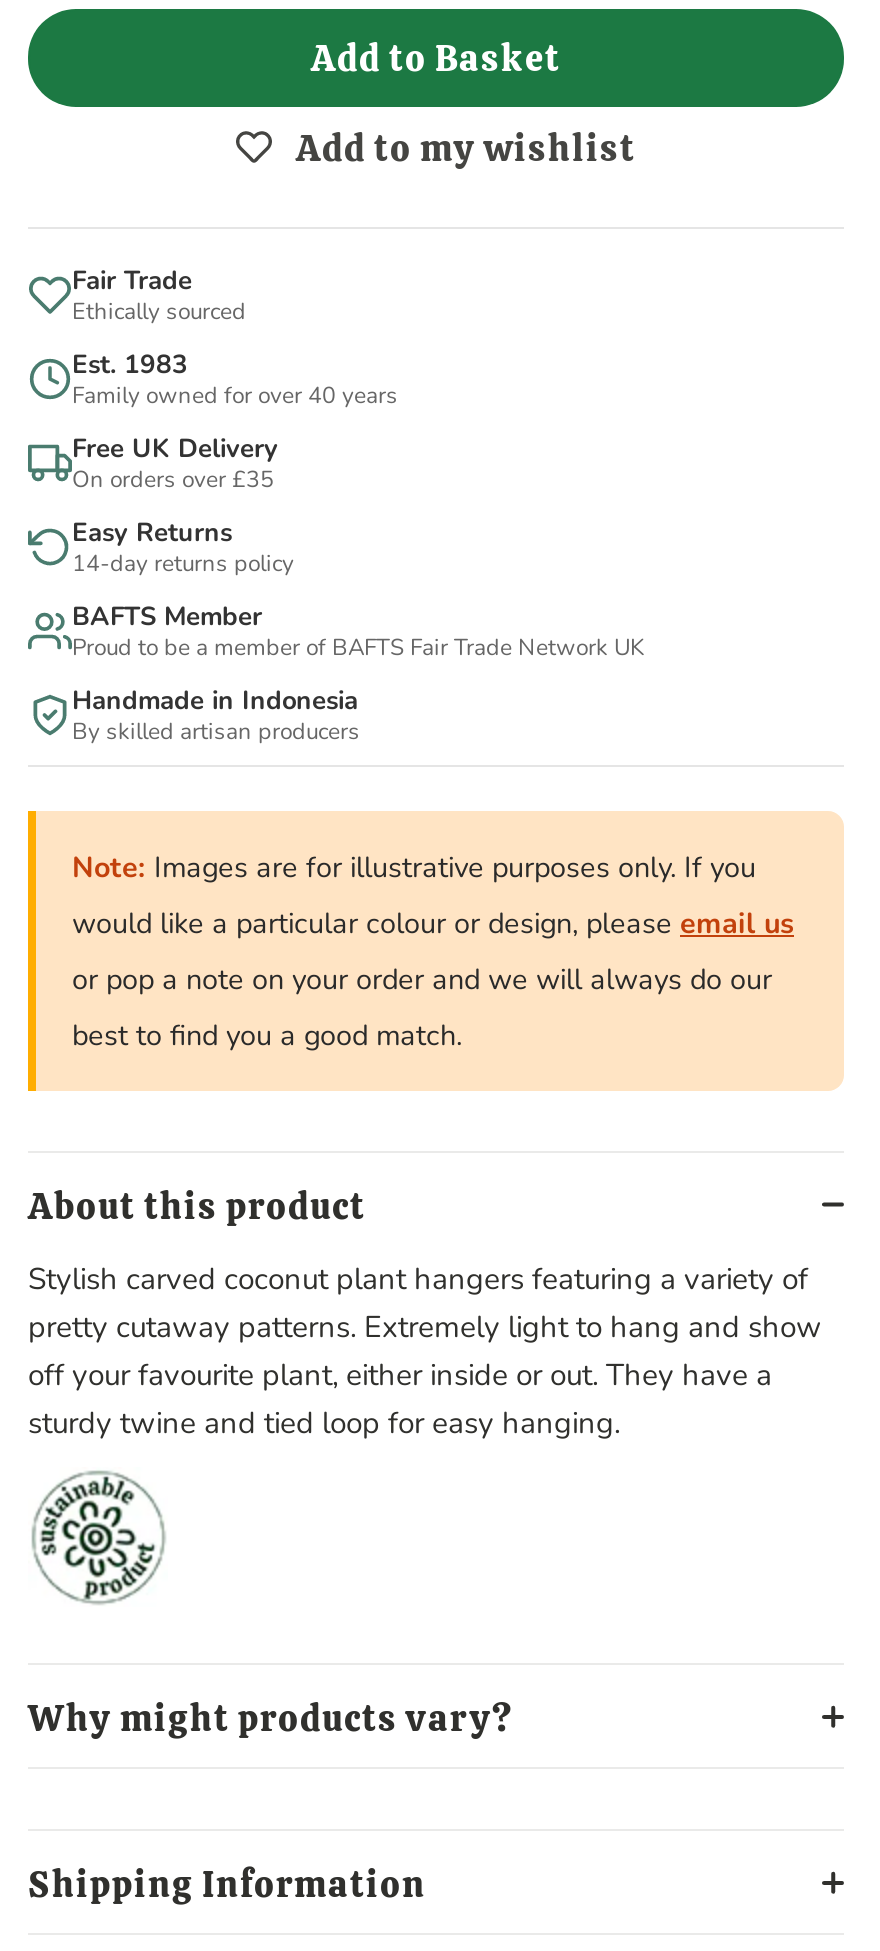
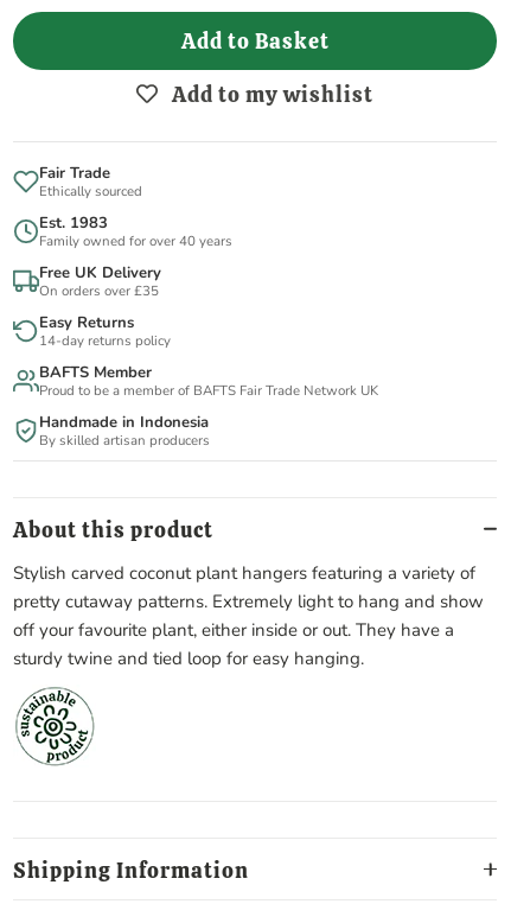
[26,809,844,1093] [image] | Note: Images are for illustrative purposes only. If you | would like a particular colour or design, please email us | or pop a note on your order and we will always do our | best to find you a good match. -> none
[28,1696,514,1742] Why might products vary? -> none

